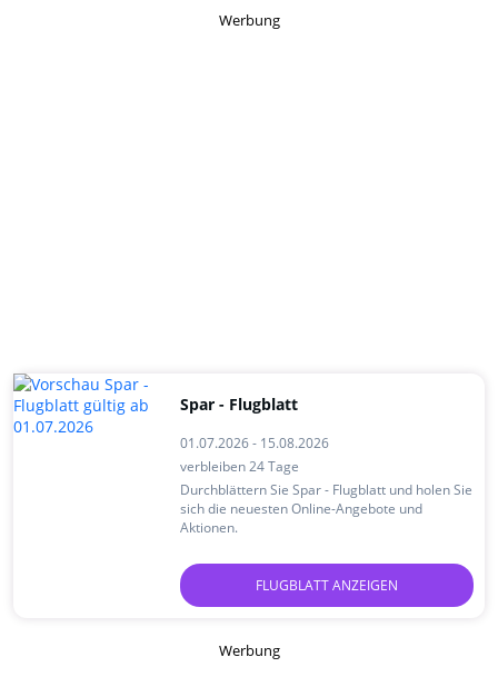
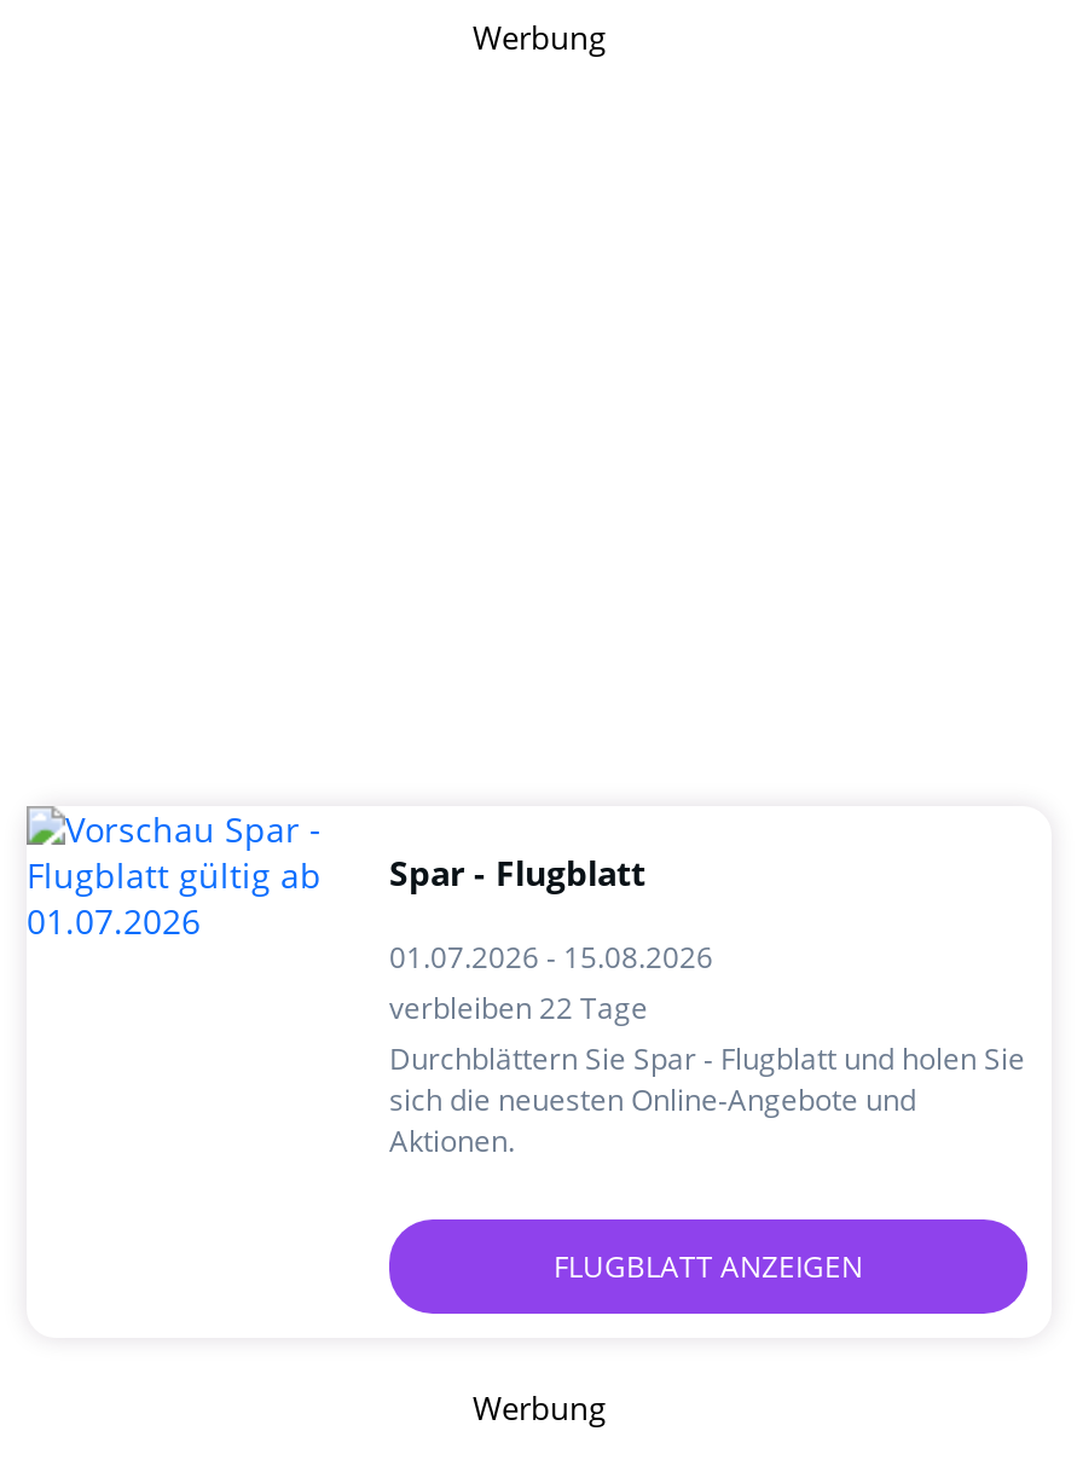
[180,457,299,476] verbleiben 24 Tage -> [389,987,648,1028] verbleiben 22 Tage

